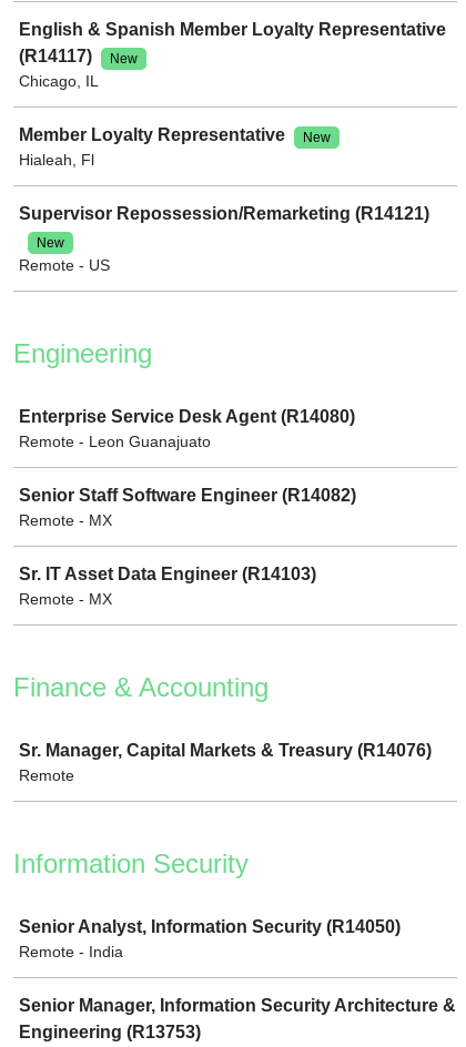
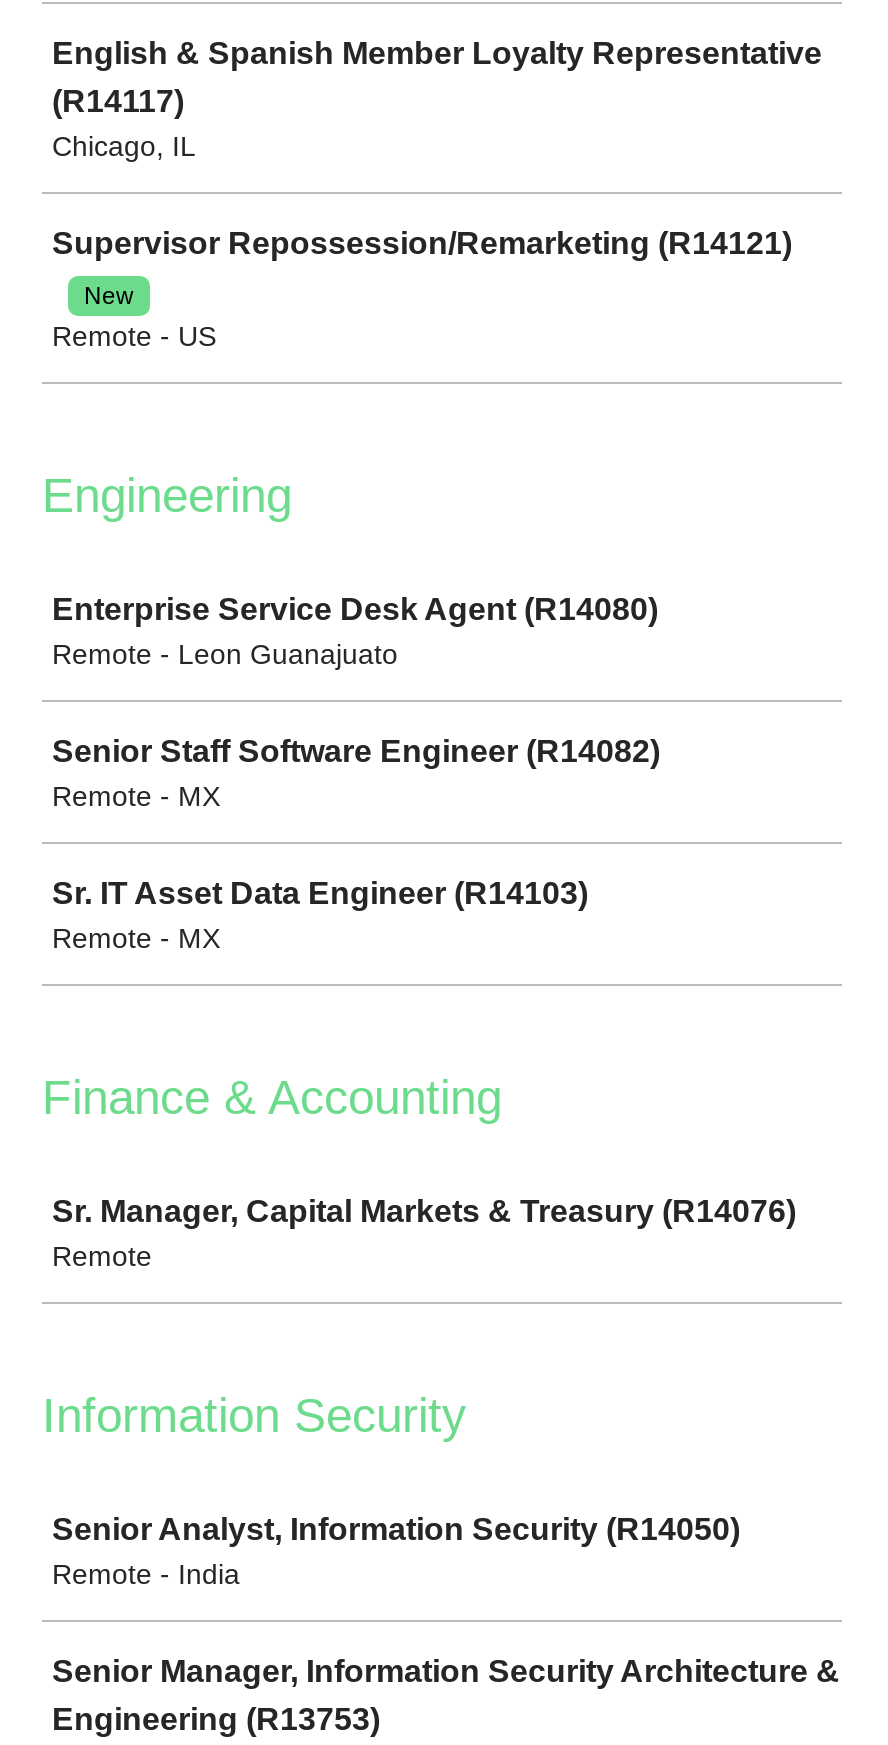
[110,51,138,66] New -> none
[19,125,331,168] Member Loyalty Representative | New | Hialeah, Fl -> none

